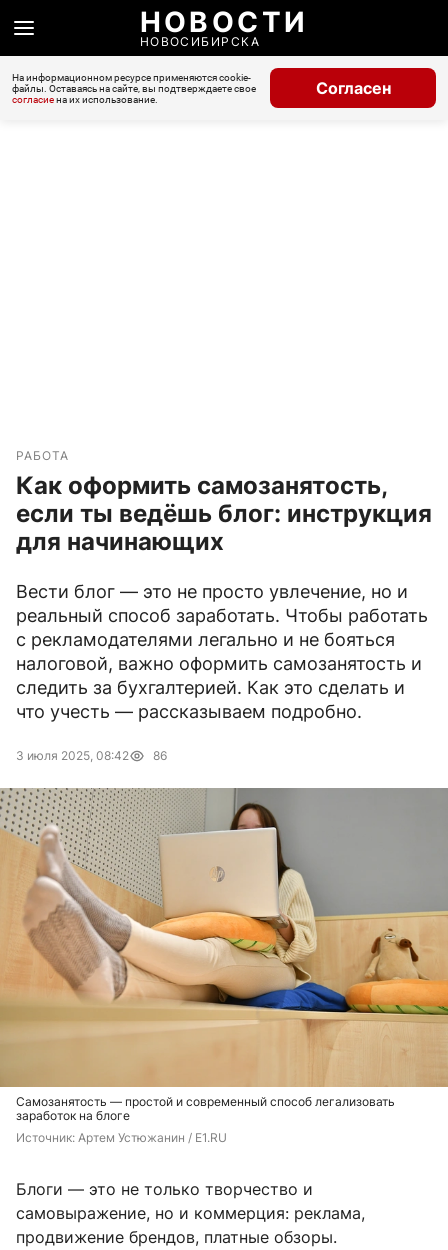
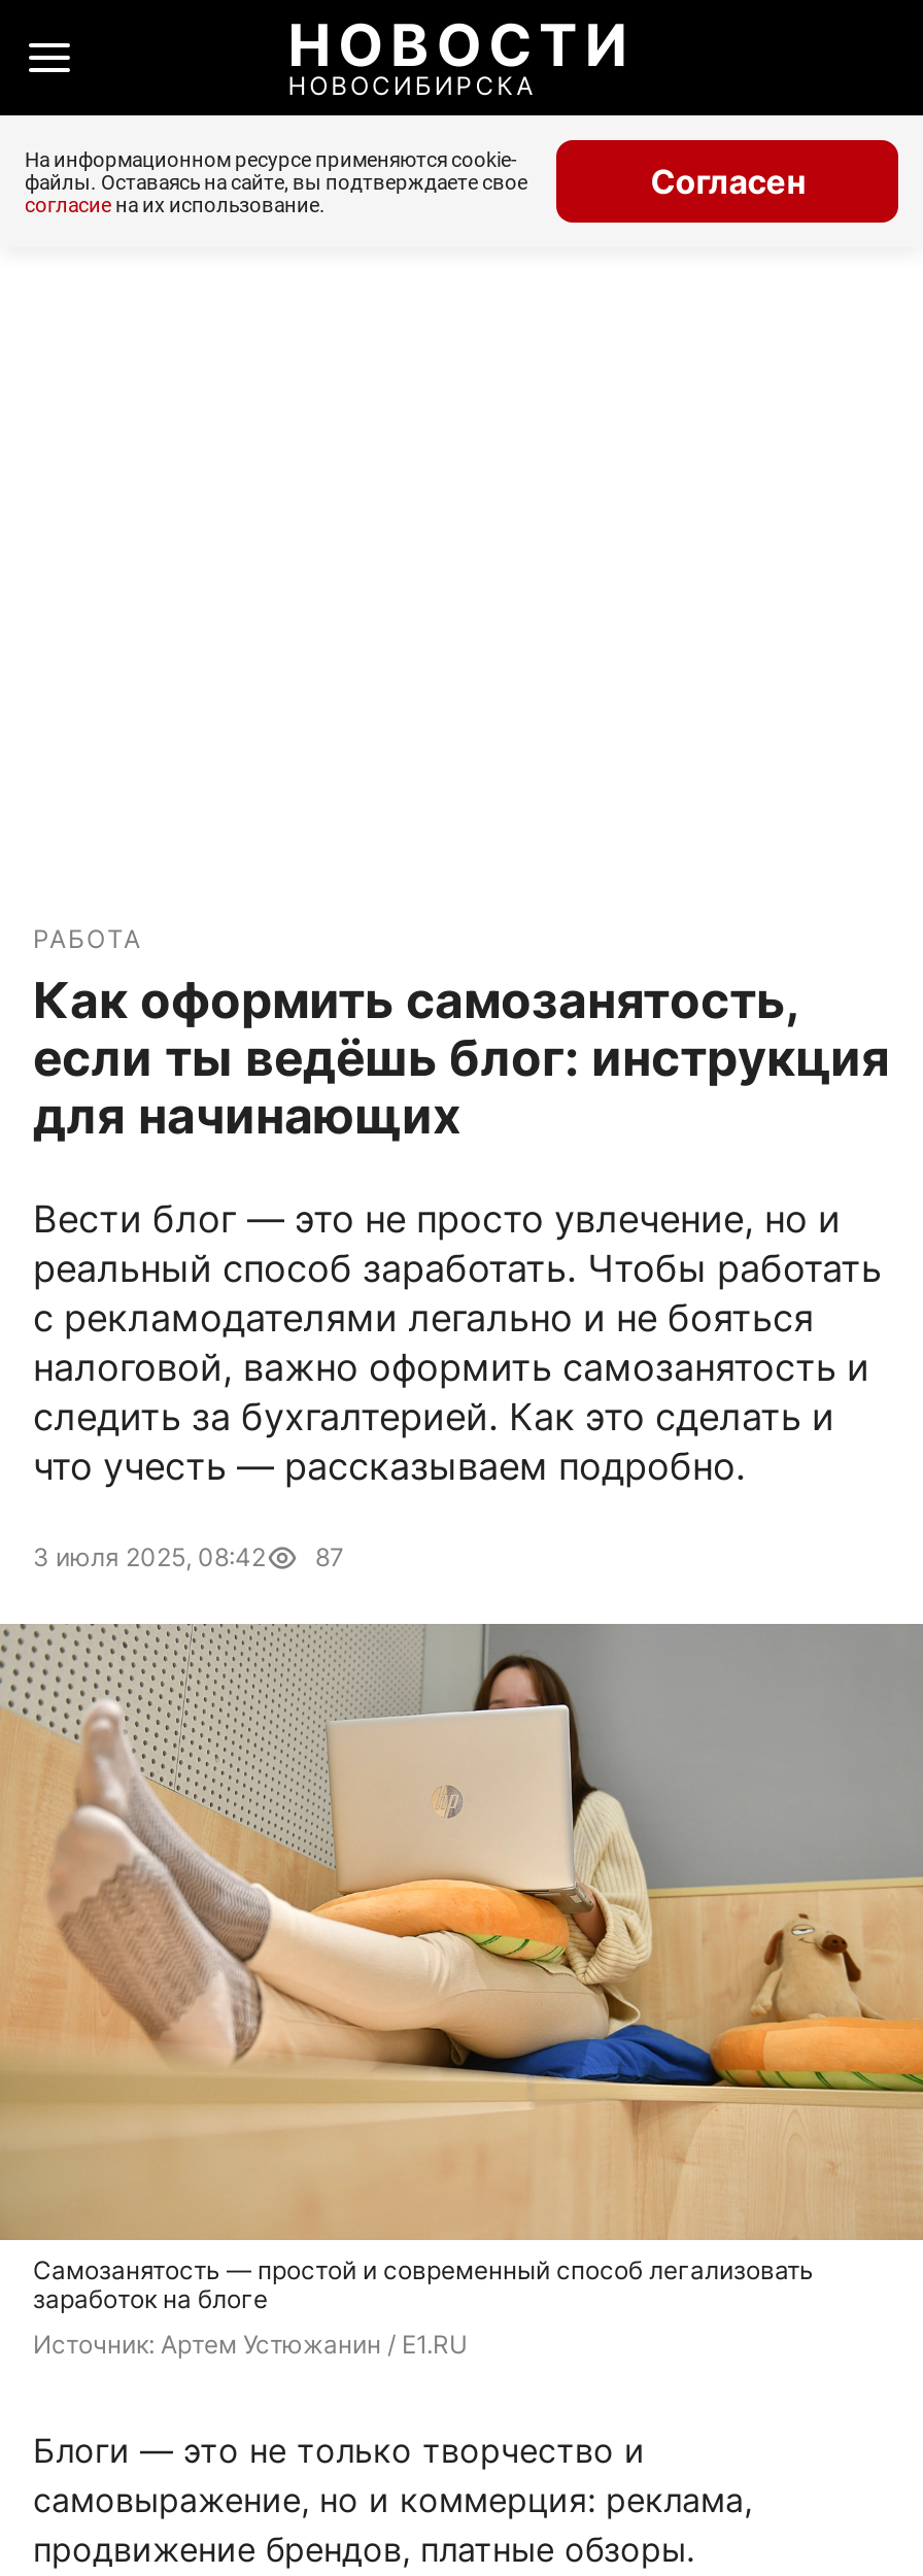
[153,748,167,763] 86 -> [315,1542,344,1573] 87

